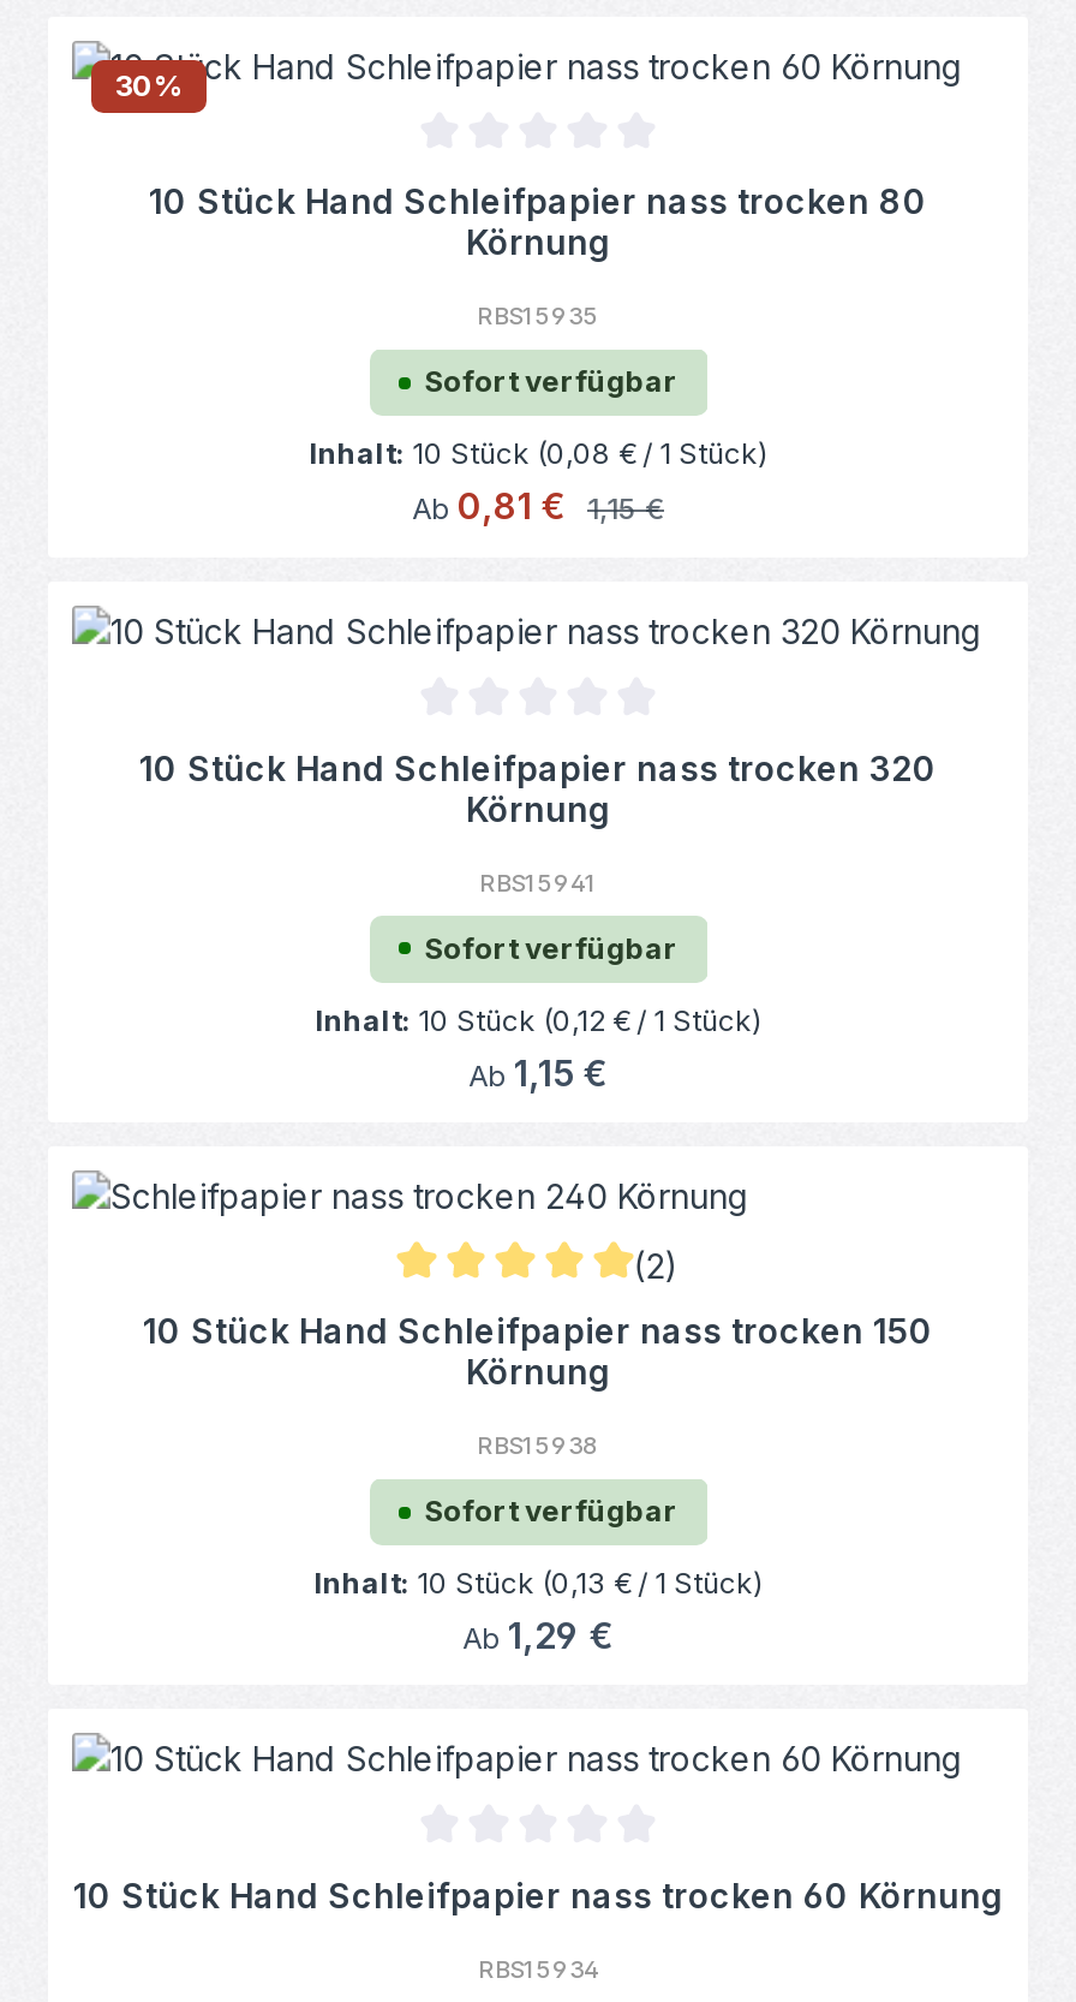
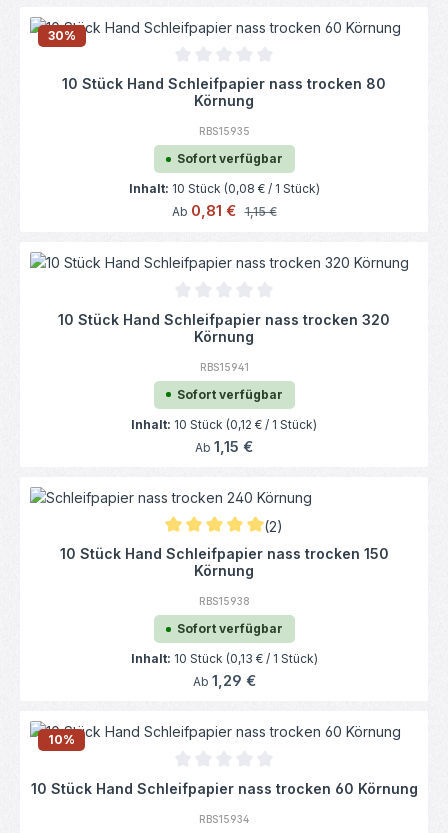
none -> [48,732,75,747] 10%

